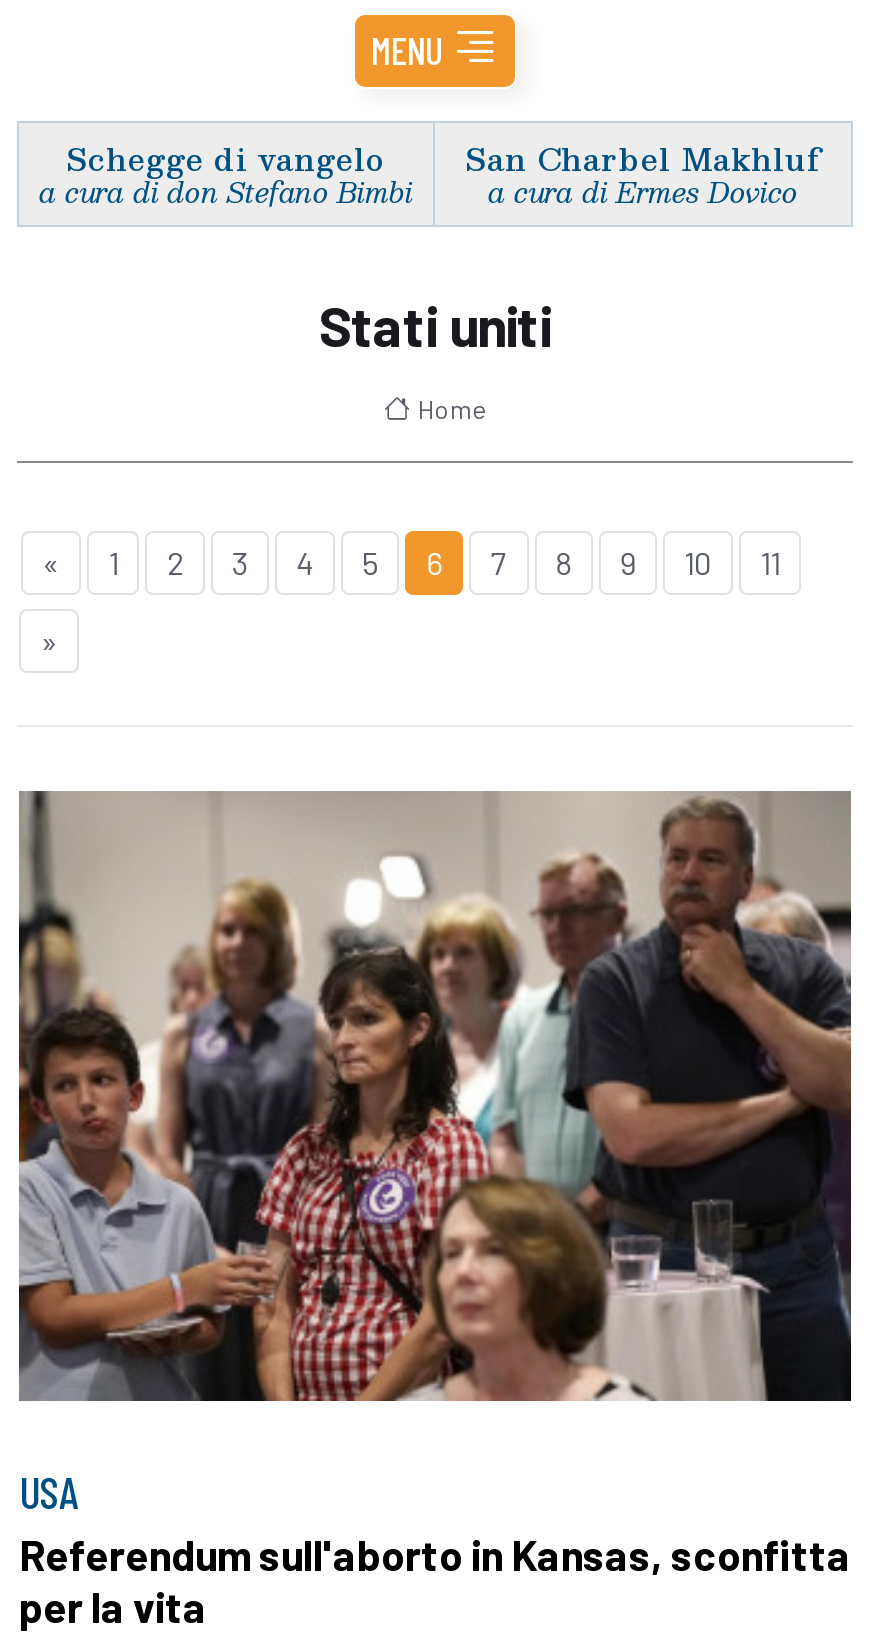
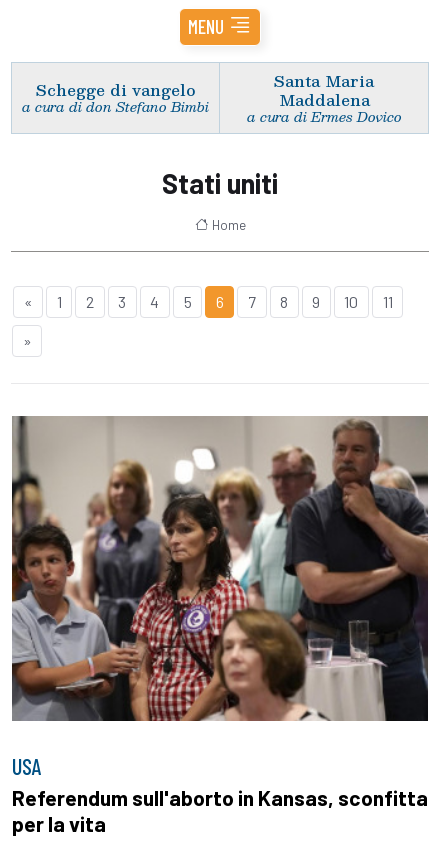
[465,132,821,182] San Charbel Makhluf -> [274,68,374,112] Santa Maria | Maddalena

